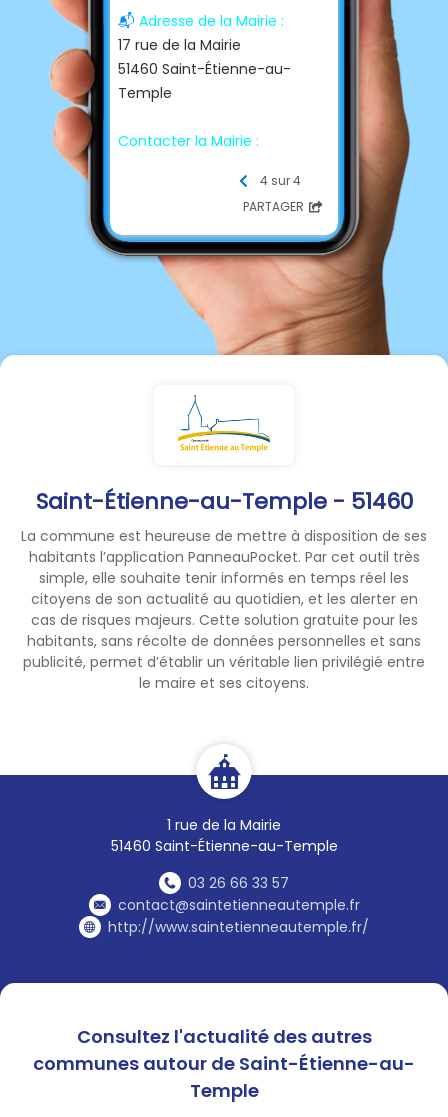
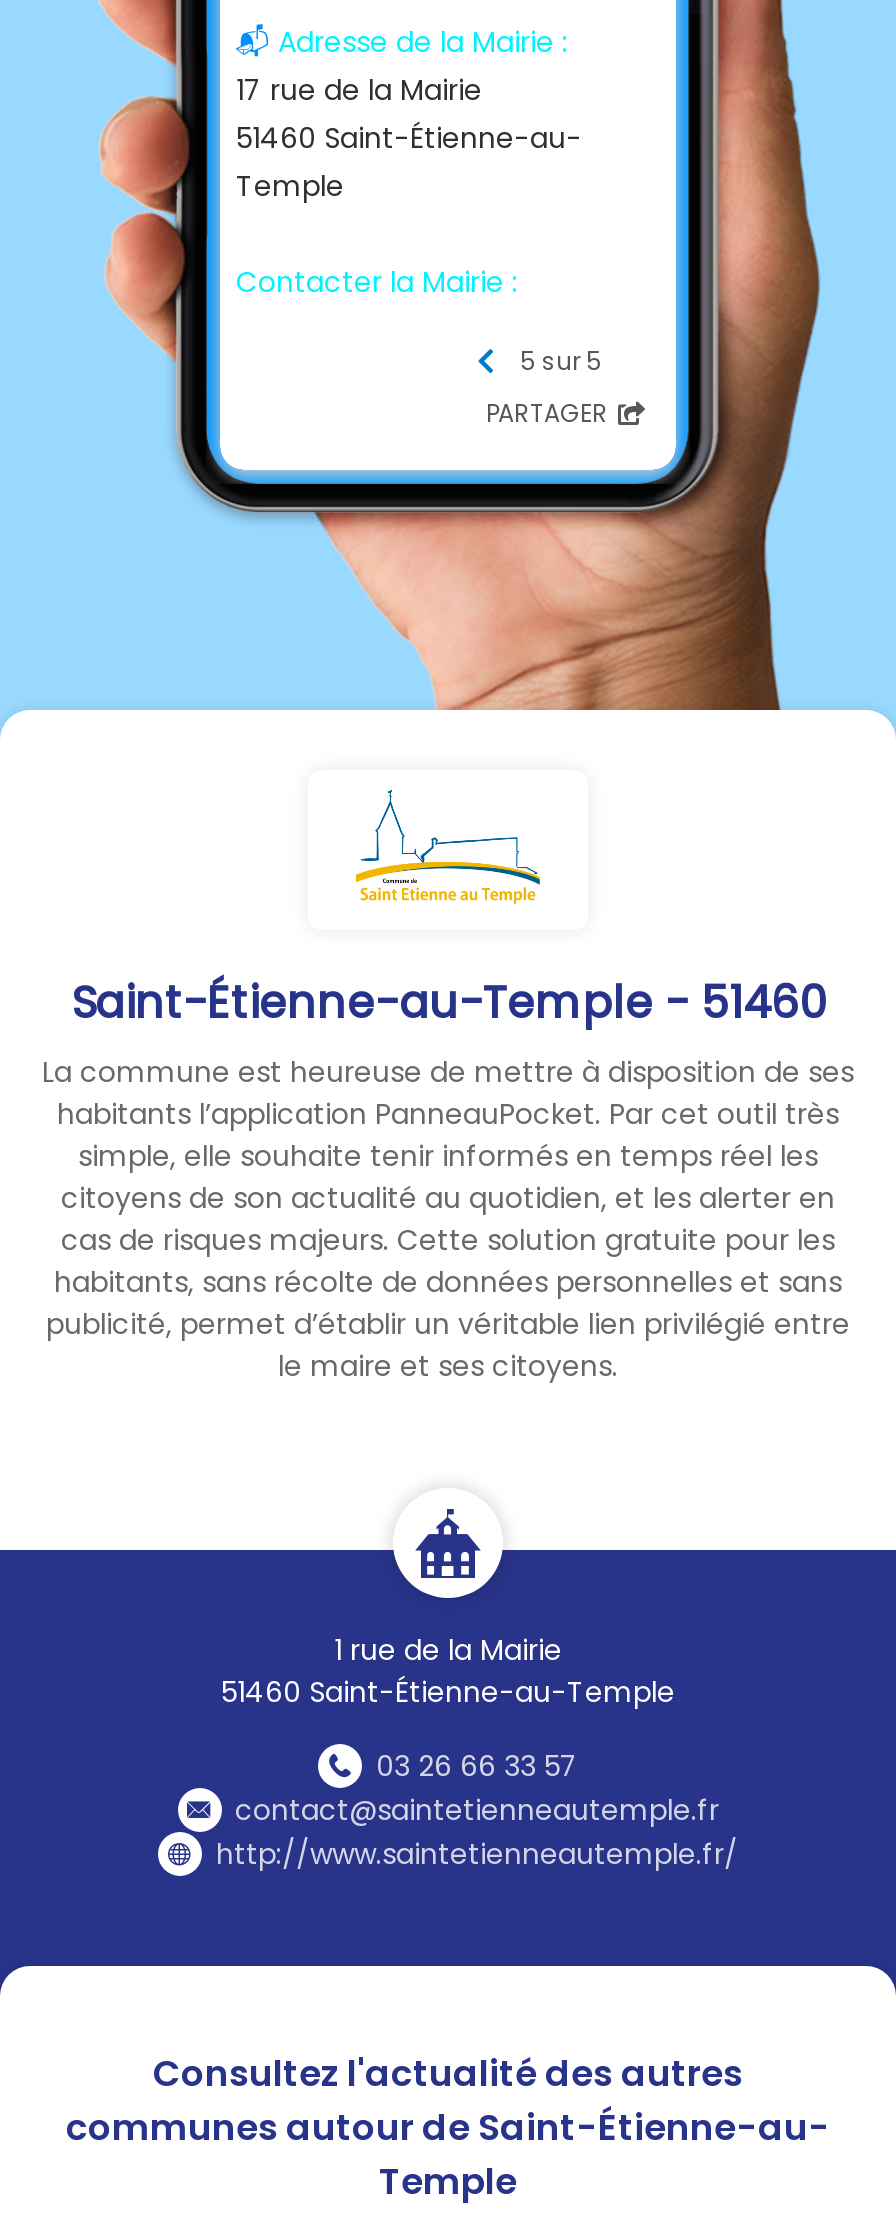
[260,172,301,189] 4 sur 4 -> [520,343,602,377] 5 sur 5

